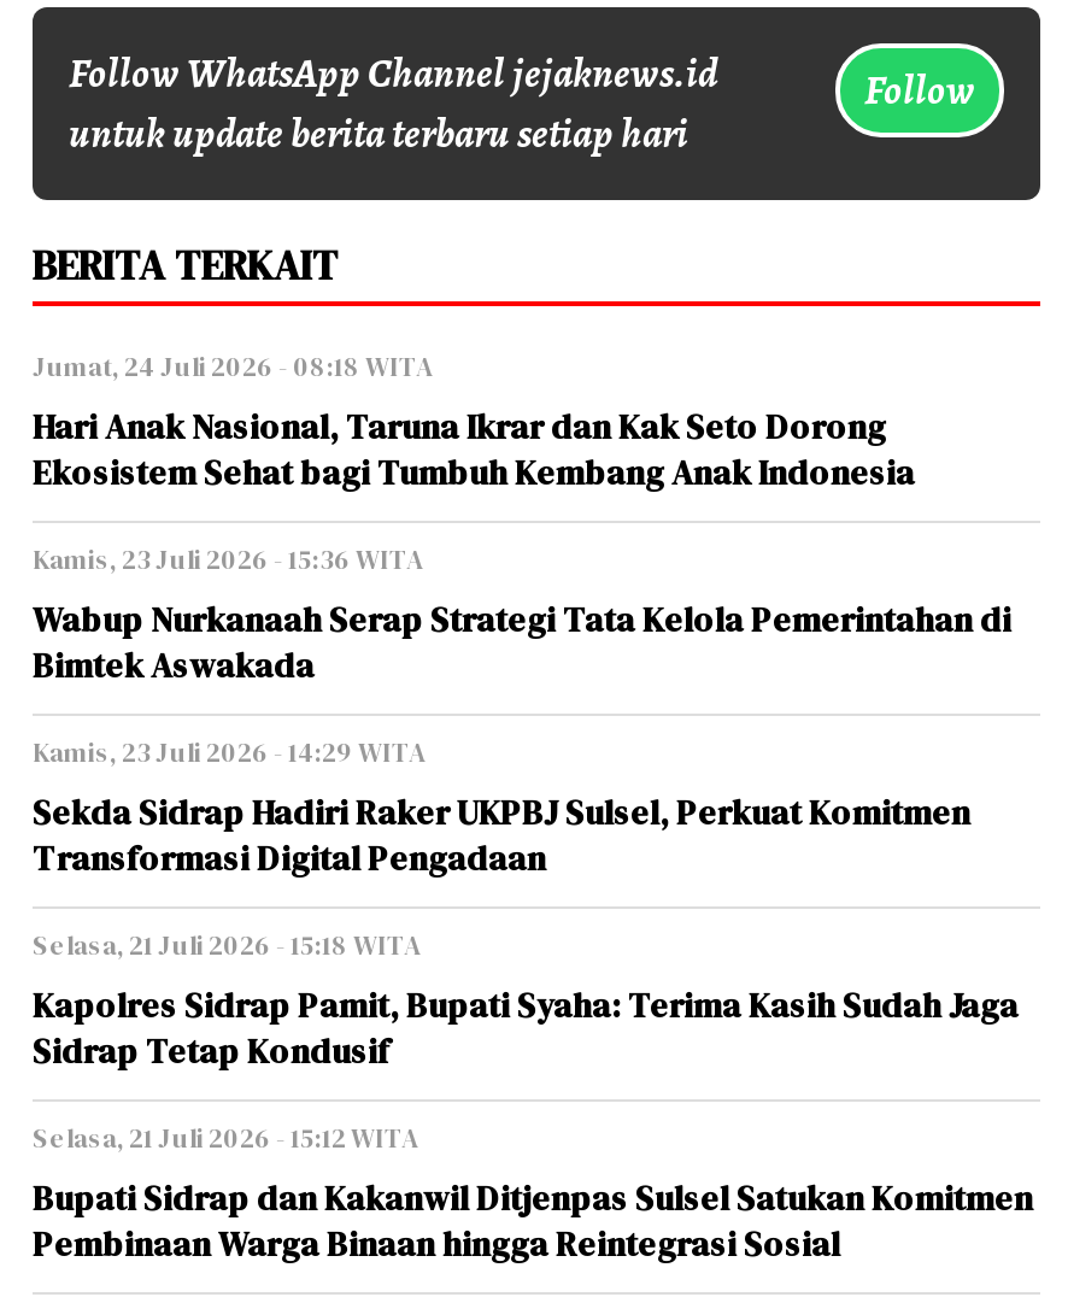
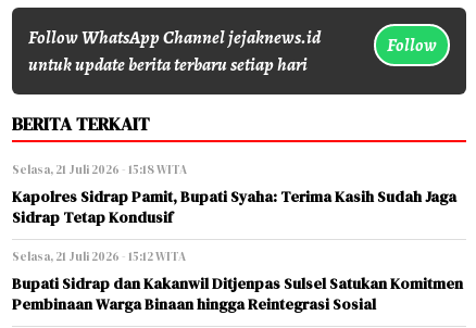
[33,350,1011,883] Jumat, 24 Juli 2026 - 08:18 WITA | Hari Anak Nasional, Taruna Ikrar dan Kak Seto Dorong | Ekosistem Sehat bagi Tumbuh Kembang Anak Indonesia | Kamis, 23 Juli 2026 - 15:36 WITA | Wabup Nurkanaah Serap Strategi Tata Kelola Pemerintahan di | Bimtek Aswakada | Kamis, 23 Juli 2026 - 14:29 WITA | Sekda Sidrap Hadiri Raker UKPBJ Sulsel, Perkuat Komitmen | Transformasi Digital Pengadaan -> none

